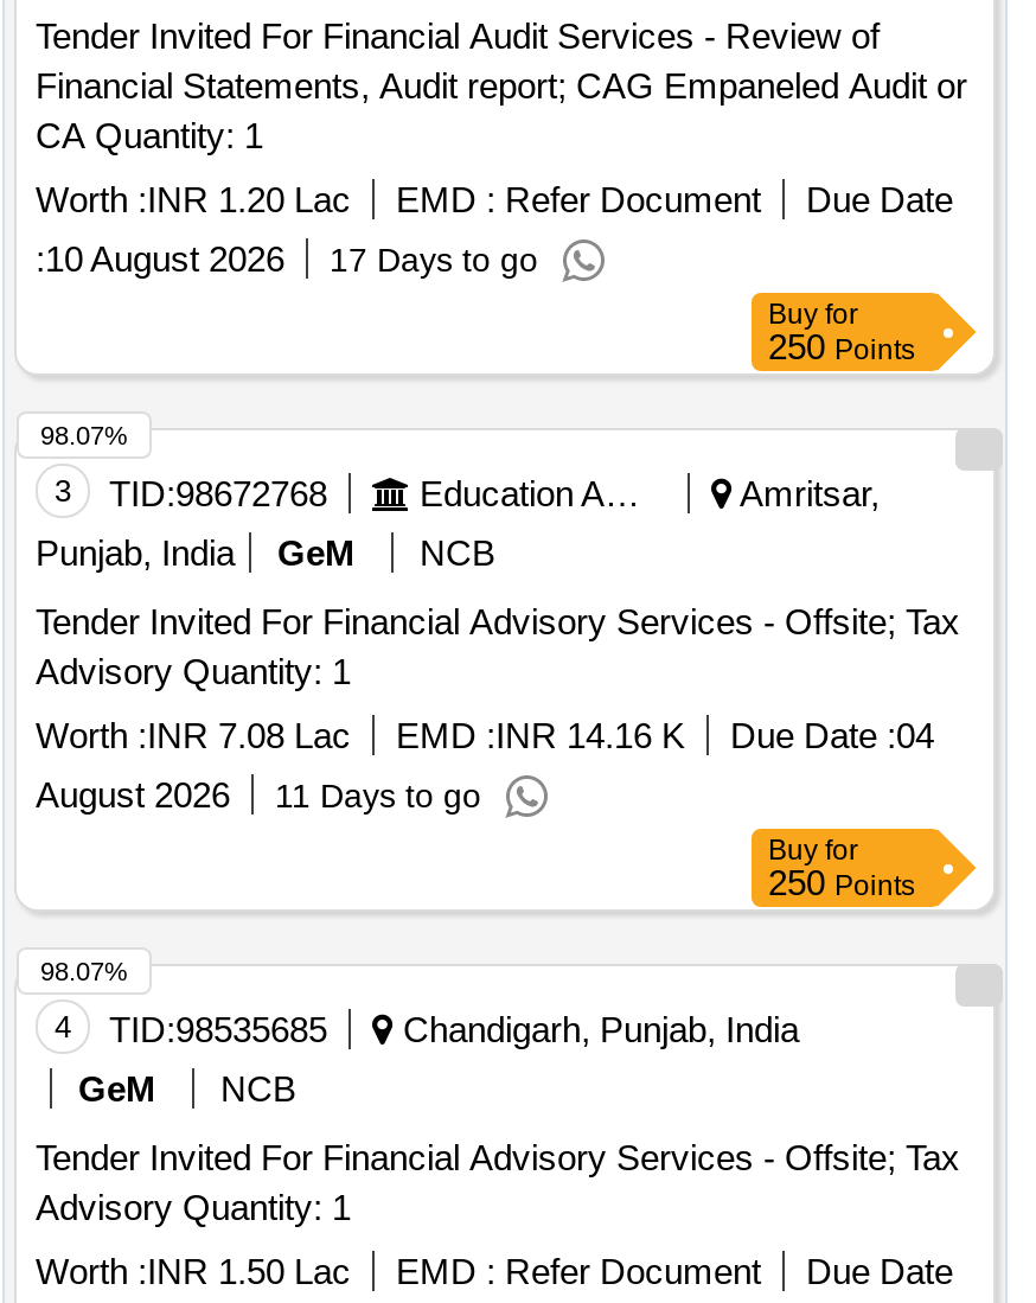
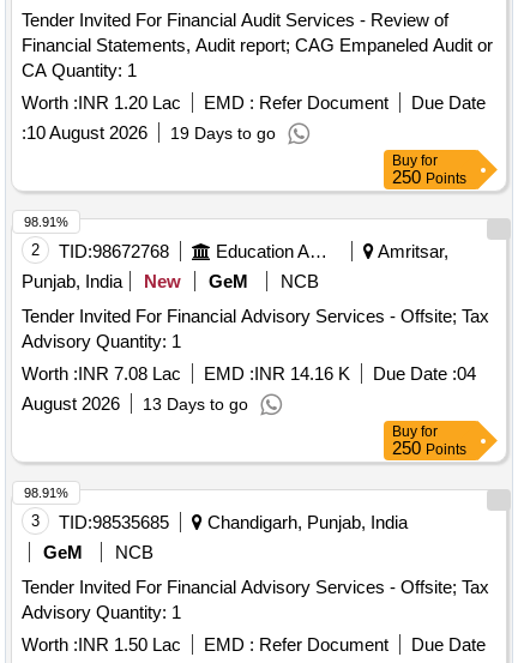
[36,239,538,279] :10 August 2026 17 Days to go -> [22,123,276,143] :10 August 2026 19 Days to go
[40,421,128,450] 98.07% -> [24,215,68,229] 98.91%
[55,474,327,514] 3 TID:98672768 -> [31,241,169,262] 2 TID:98672768
none -> [144,271,181,292] New
[36,775,481,815] August 2026 11 Days to go -> [22,393,248,414] August 2026 13 Days to go
[40,957,128,986] 98.07% -> [24,486,68,500] 98.91%
[55,1009,799,1050] 4 TID:98535685 Chandigarh, Punjab, India -> [31,512,408,533] 3 TID:98535685 Chandigarh, Punjab, India

